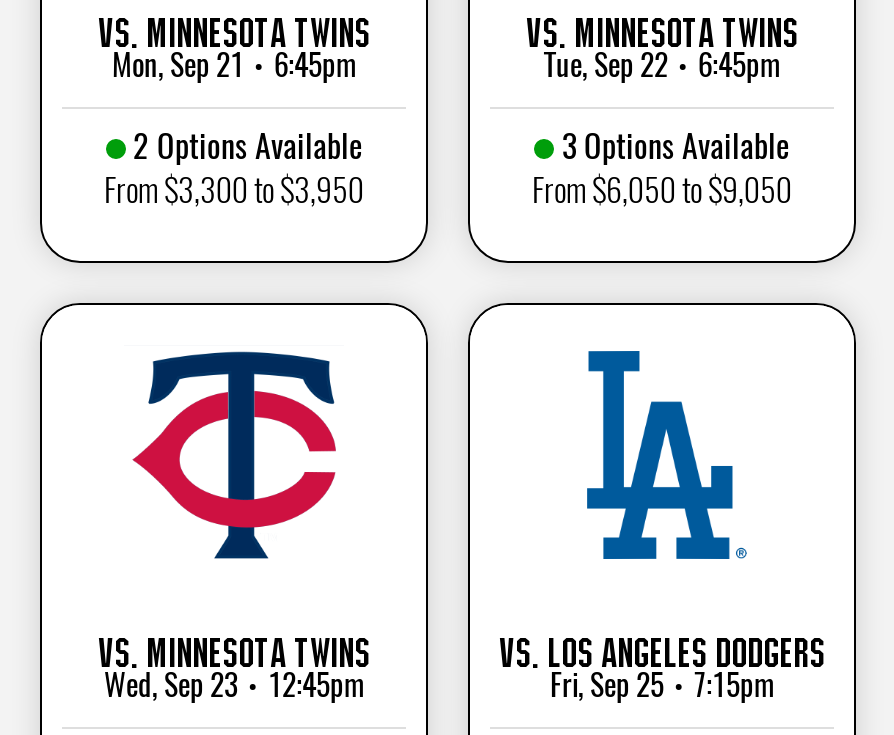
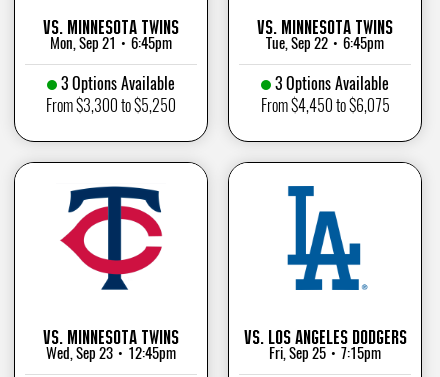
[133,125,363,167] 2 Options Available -> [61,73,175,94] 3 Options Available
[104,169,364,211] From $3,300 to $3,950 -> [46,95,176,116] From $3,300 to $5,250
[532,169,792,211] From $6,050 to $9,050 -> [260,95,389,116] From $4,450 to $6,075

